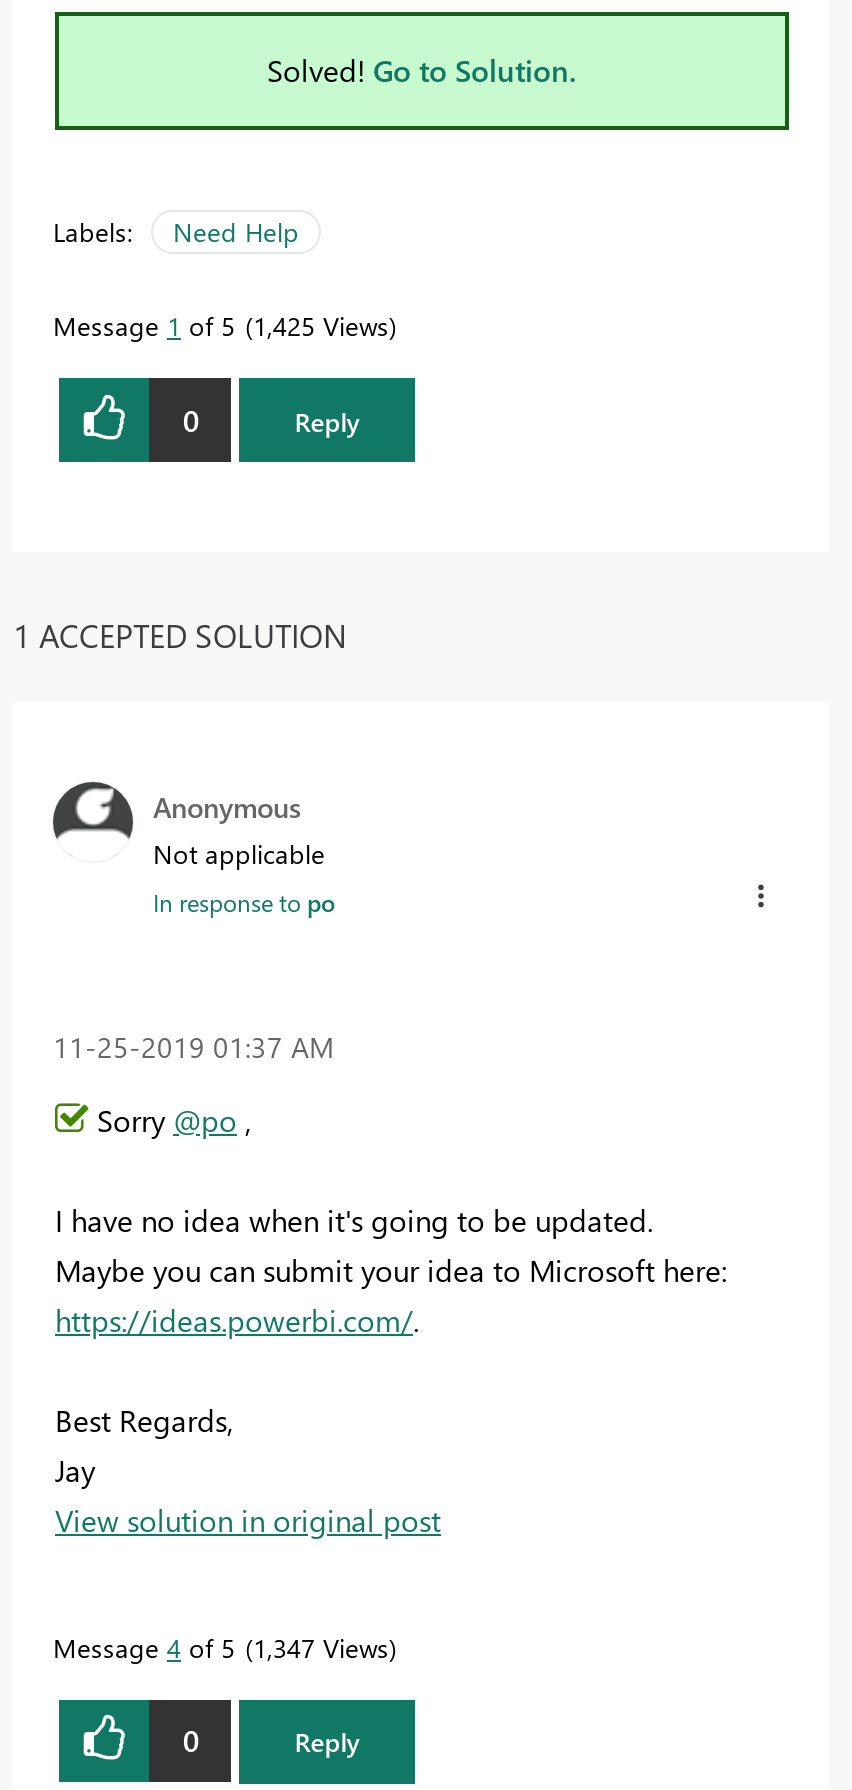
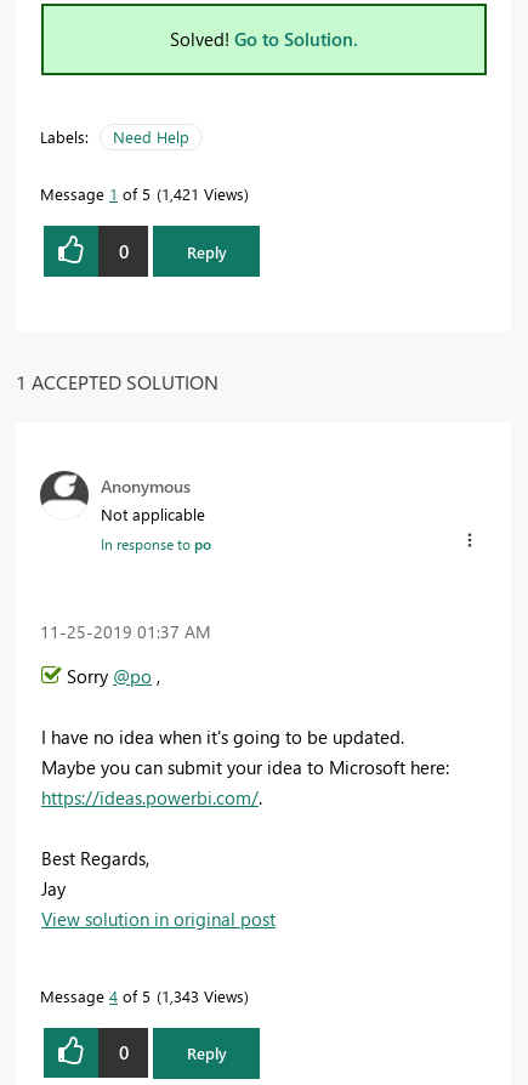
[53,308,389,342] Message 1 of 5 1,425 Views -> [40,183,244,204] Message 1 of 5 1,421 Views
[53,1629,389,1663] Message 4 of 5 1,347 Views -> [40,985,244,1006] Message 4 of 5 1,343 Views

